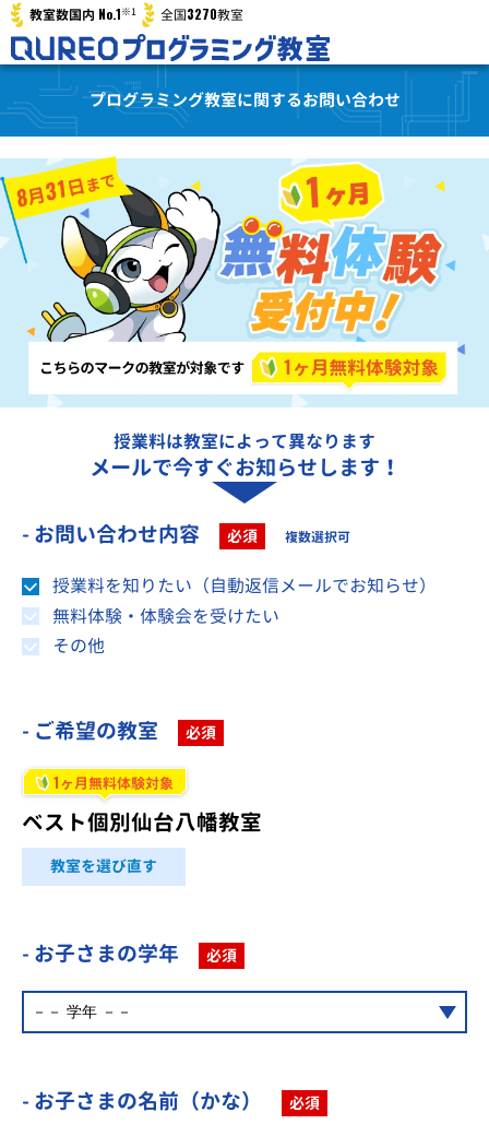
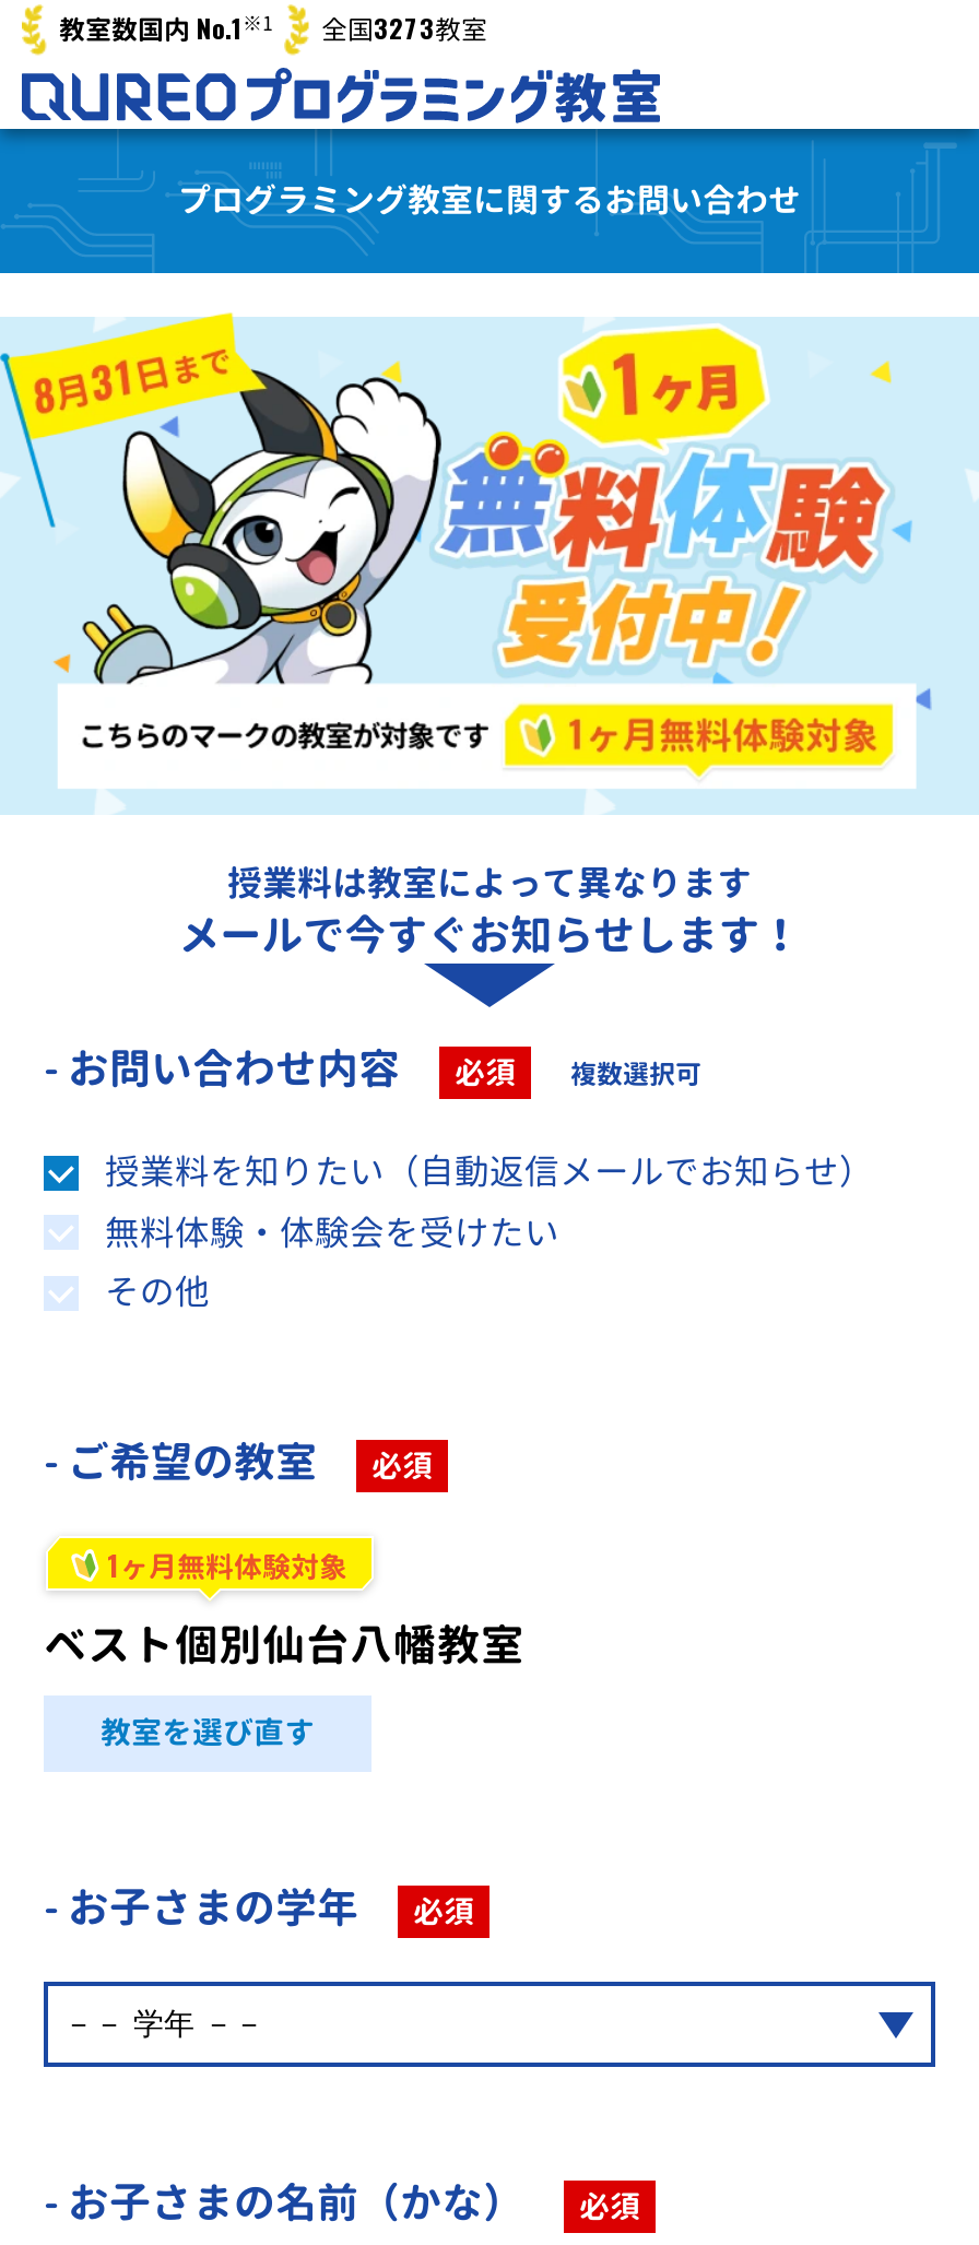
[29,4,243,24] 教室数国内 No.1※1 全国3270教室 -> [59,8,487,48] 教室数国内 No.1※1 全国3273教室

